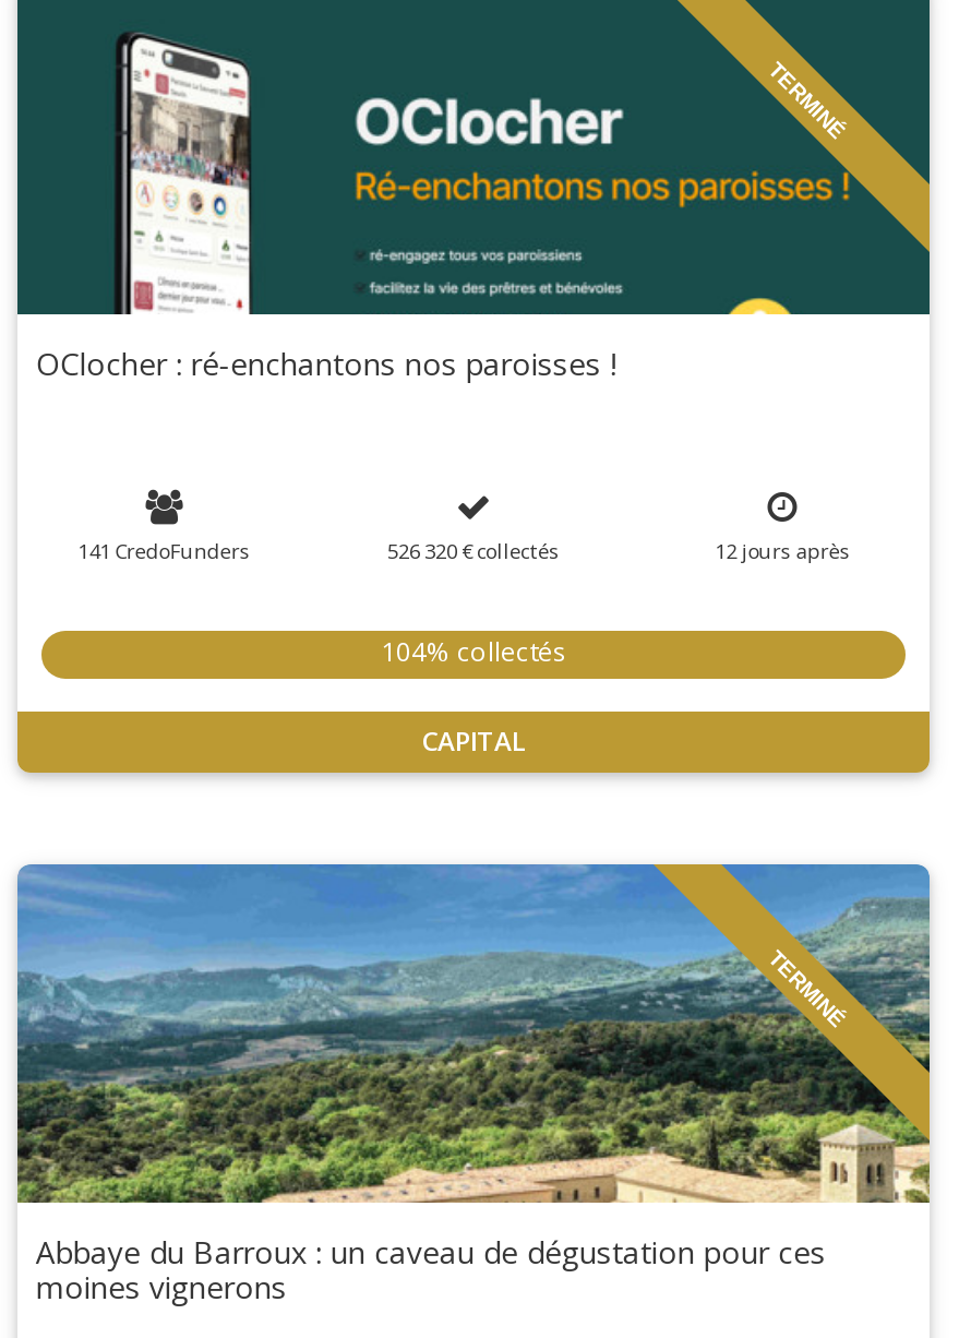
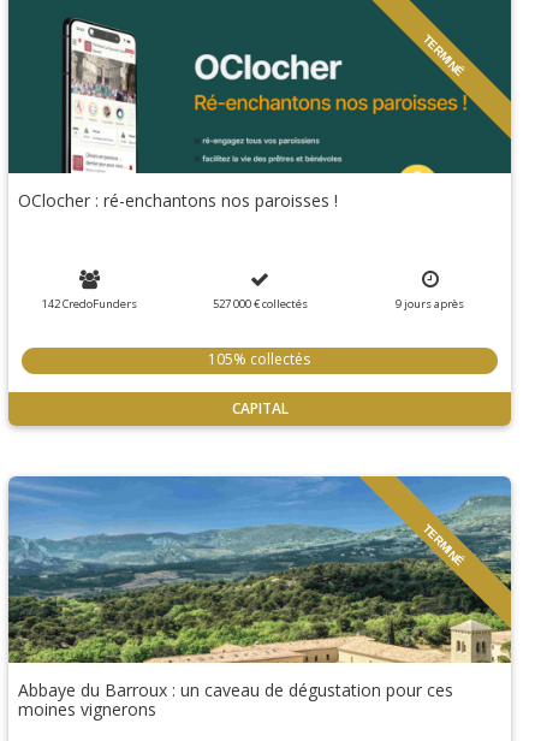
[78,536,250,564] 141 CredoFunders -> [42,295,137,311] 142 CredoFunders
[387,536,560,564] 526 320 €collectés -> [212,295,307,311] 527 000 €collectés
[715,536,850,564] 12 jours après -> [396,295,464,311] 9 jours après
[381,632,566,669] 104% collectés -> [209,348,311,369] 105% collectés

